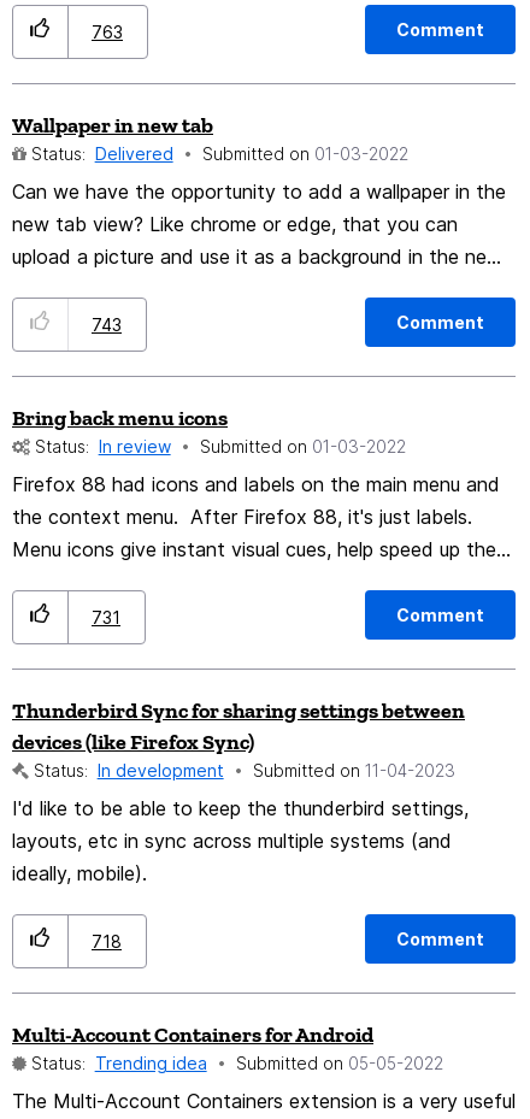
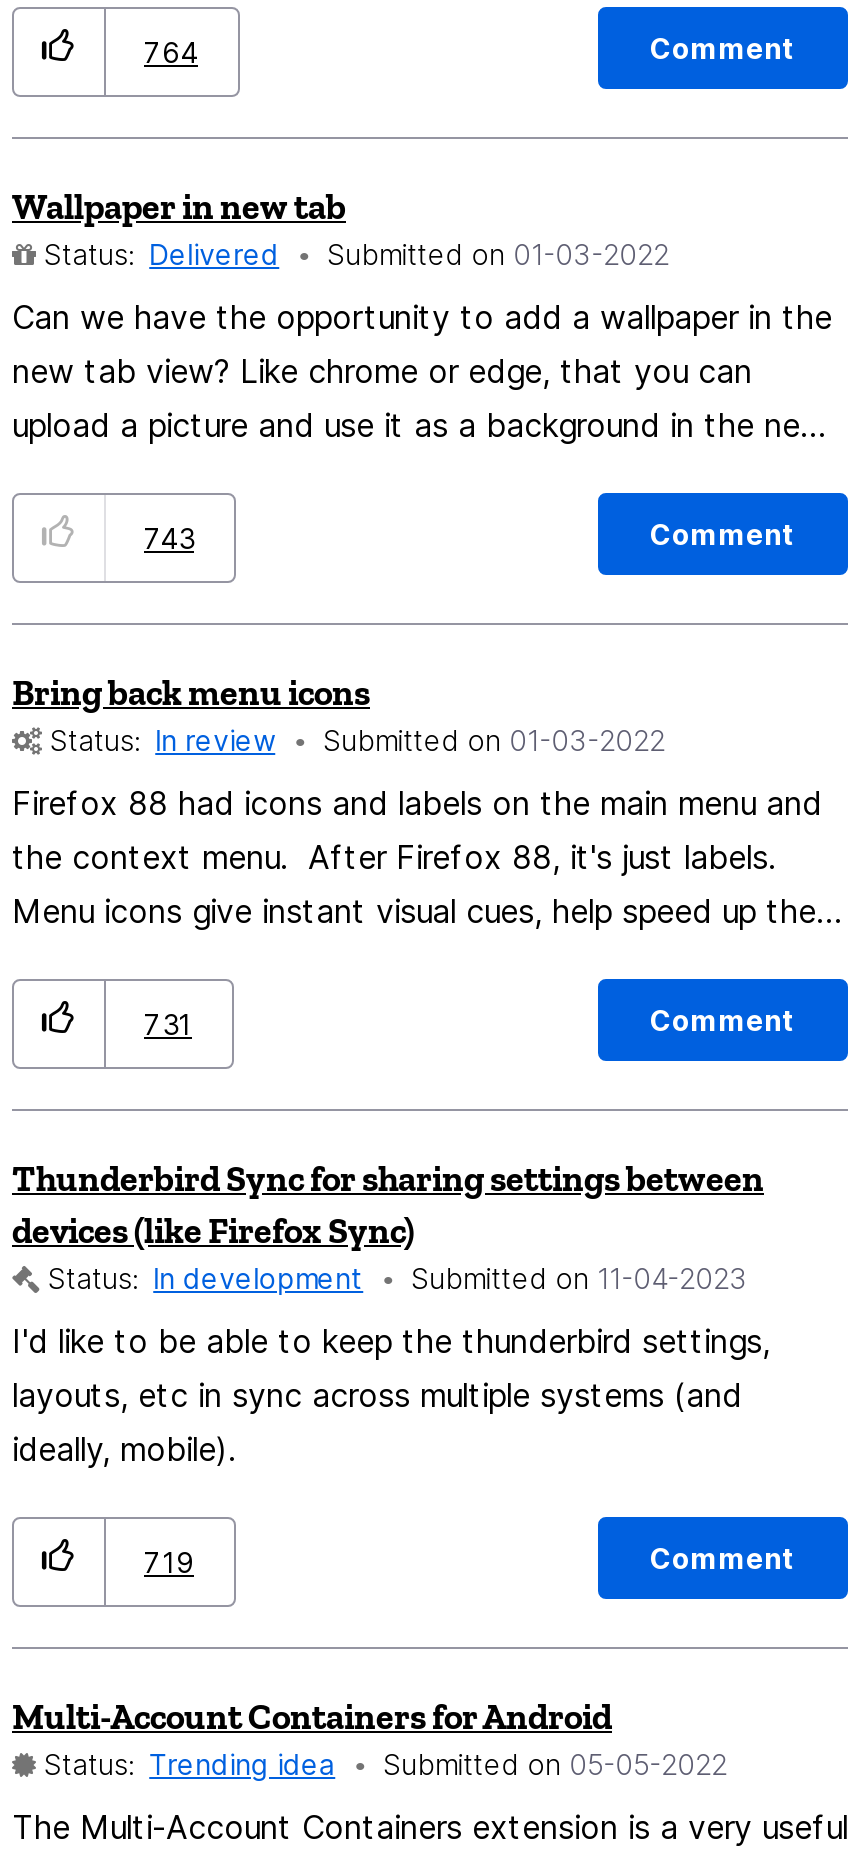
[92,21,123,42] 763 -> [144,34,198,68] 764
[92,930,122,951] 718 -> [144,1544,194,1578] 719

